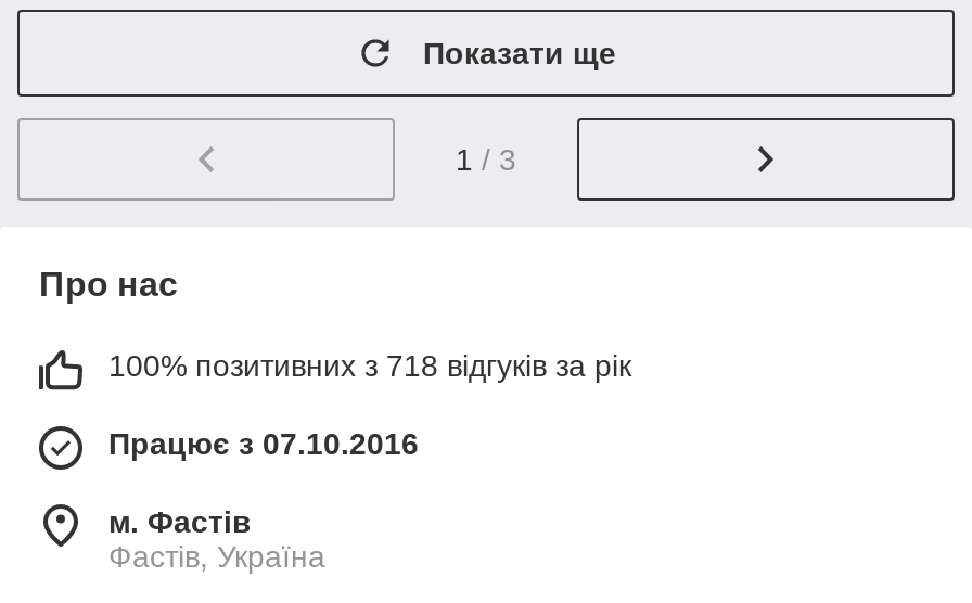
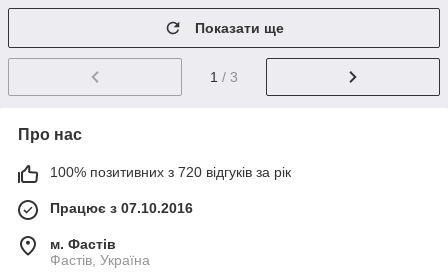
[108,348,631,383] 100% позитивних з 718 відгуків за рік -> [50,164,291,180] 100% позитивних з 720 відгуків за рік

